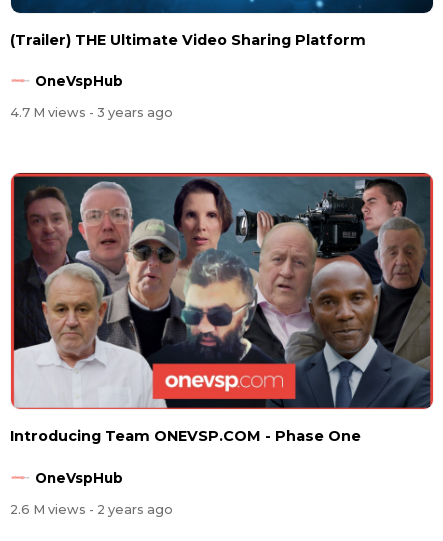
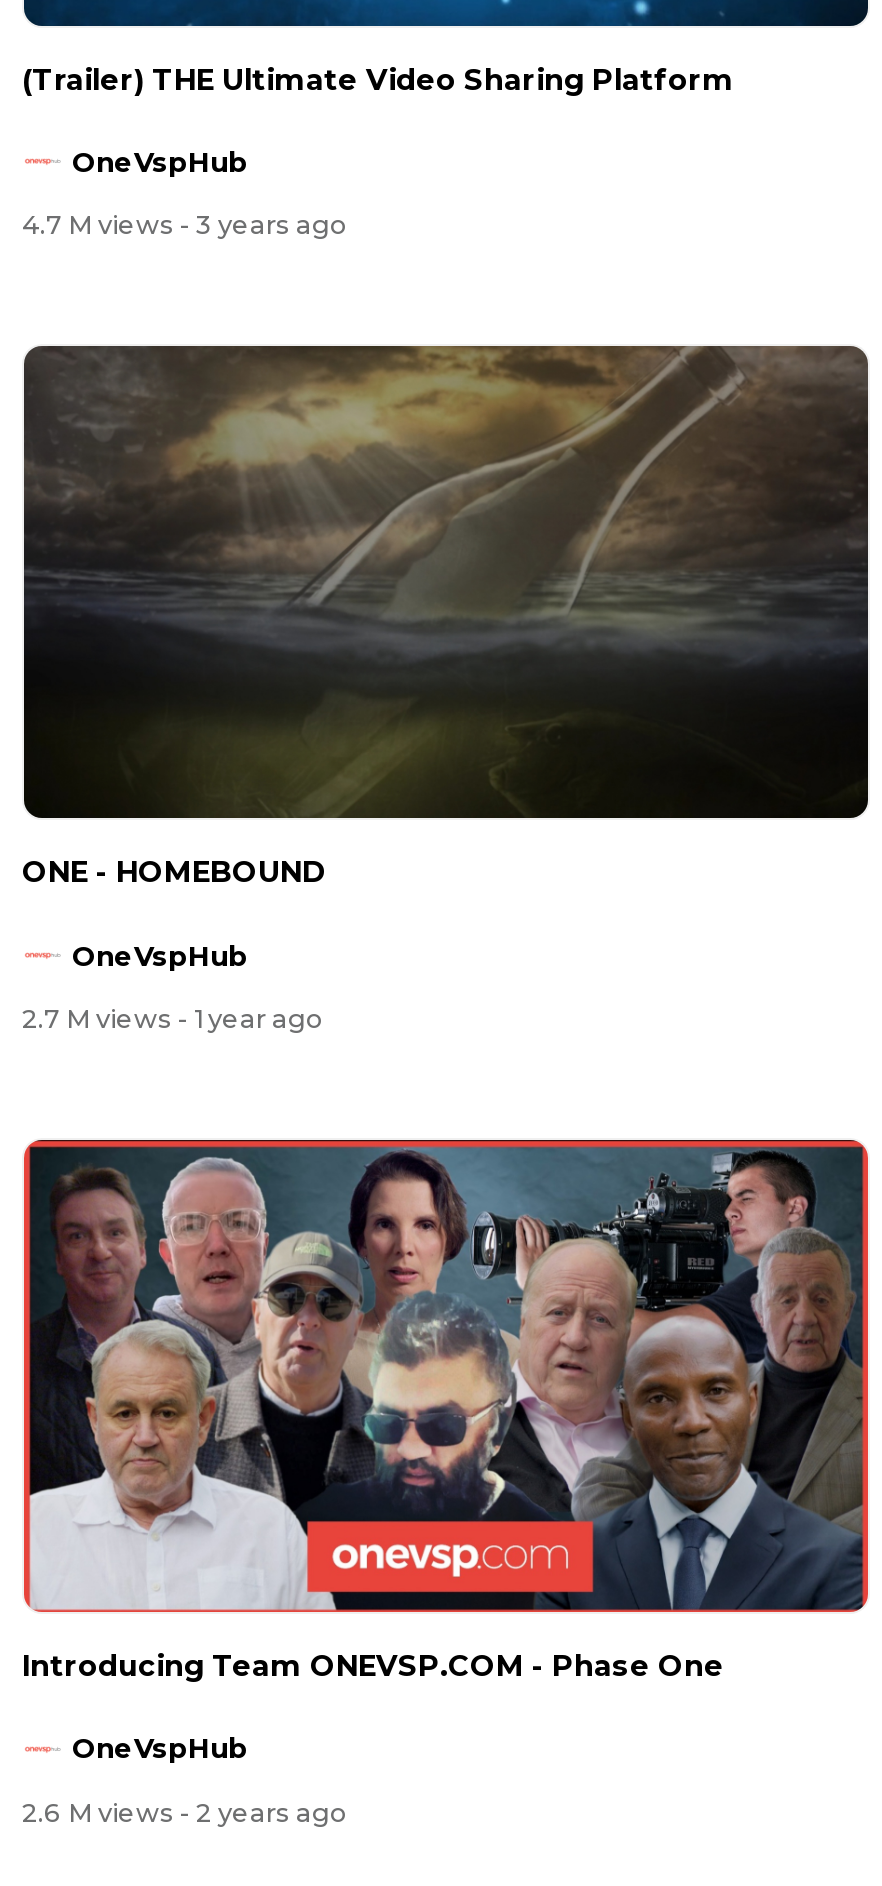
none -> [22,346,870,1034] [image] | ONE - HOMEBOUND | OneVspHub | 2.7 M views - 1 year ago

